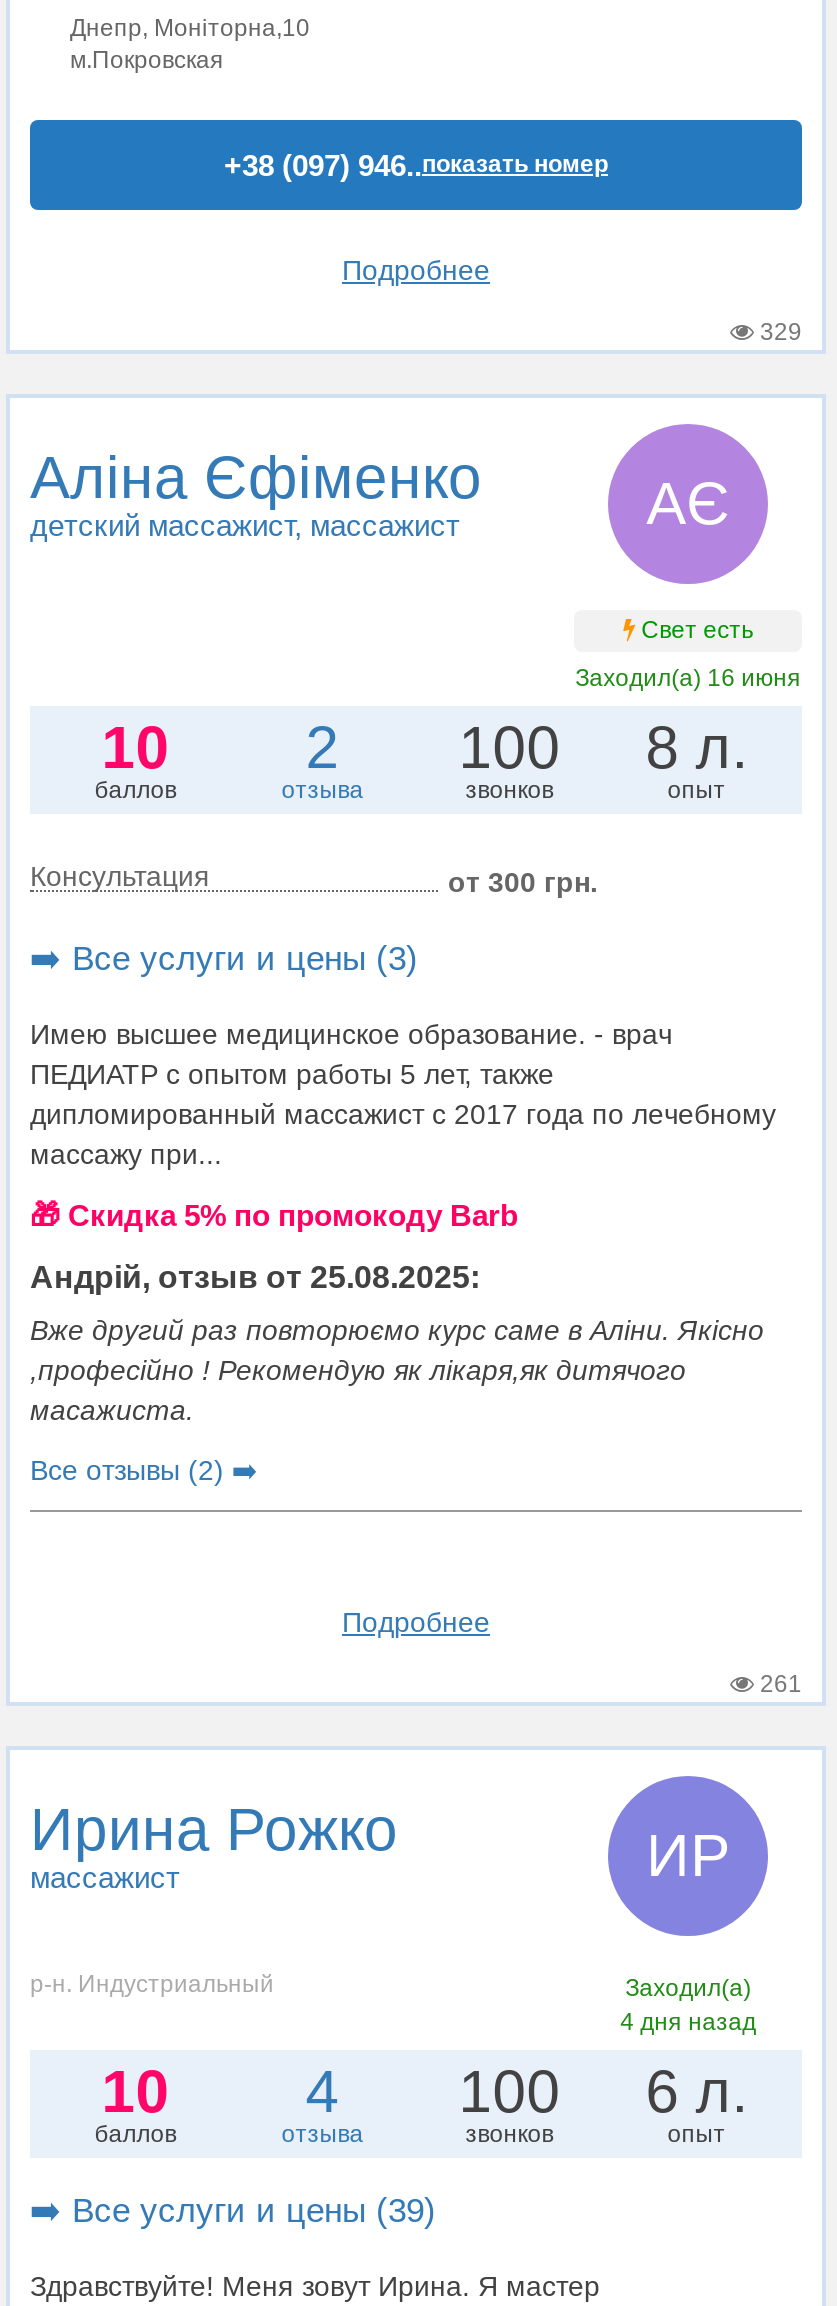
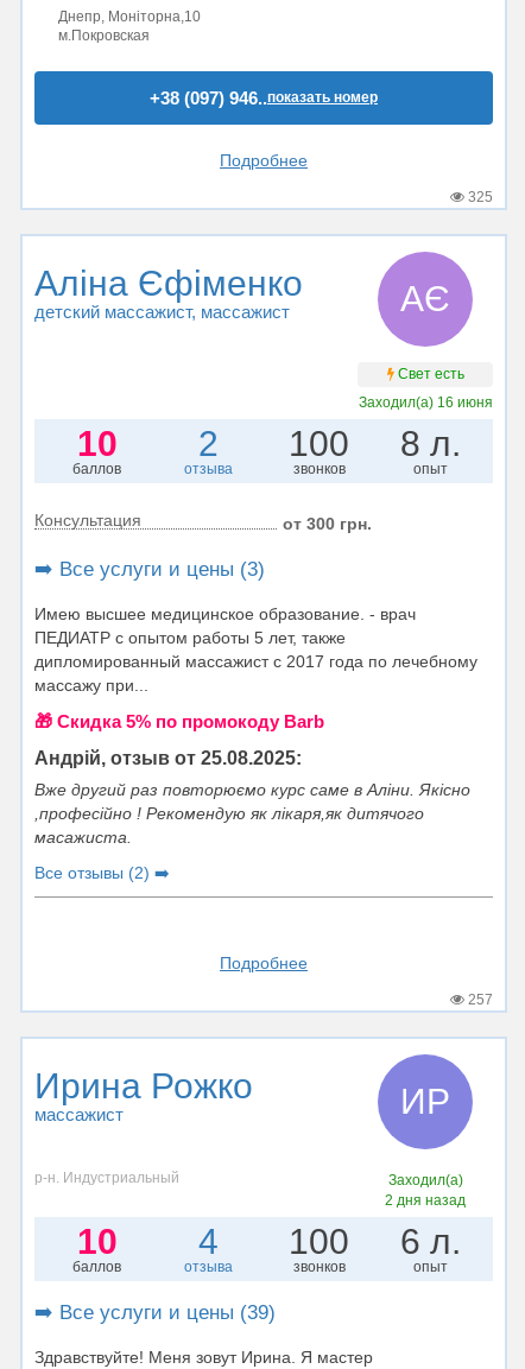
[754,318,802,346] 329 -> [464,189,493,205] 325
[754,1670,802,1698] 261 -> [464,991,493,1008] 257
[620,2008,756,2036] 4 дня назад -> [385,1192,466,1209] 2 дня назад

